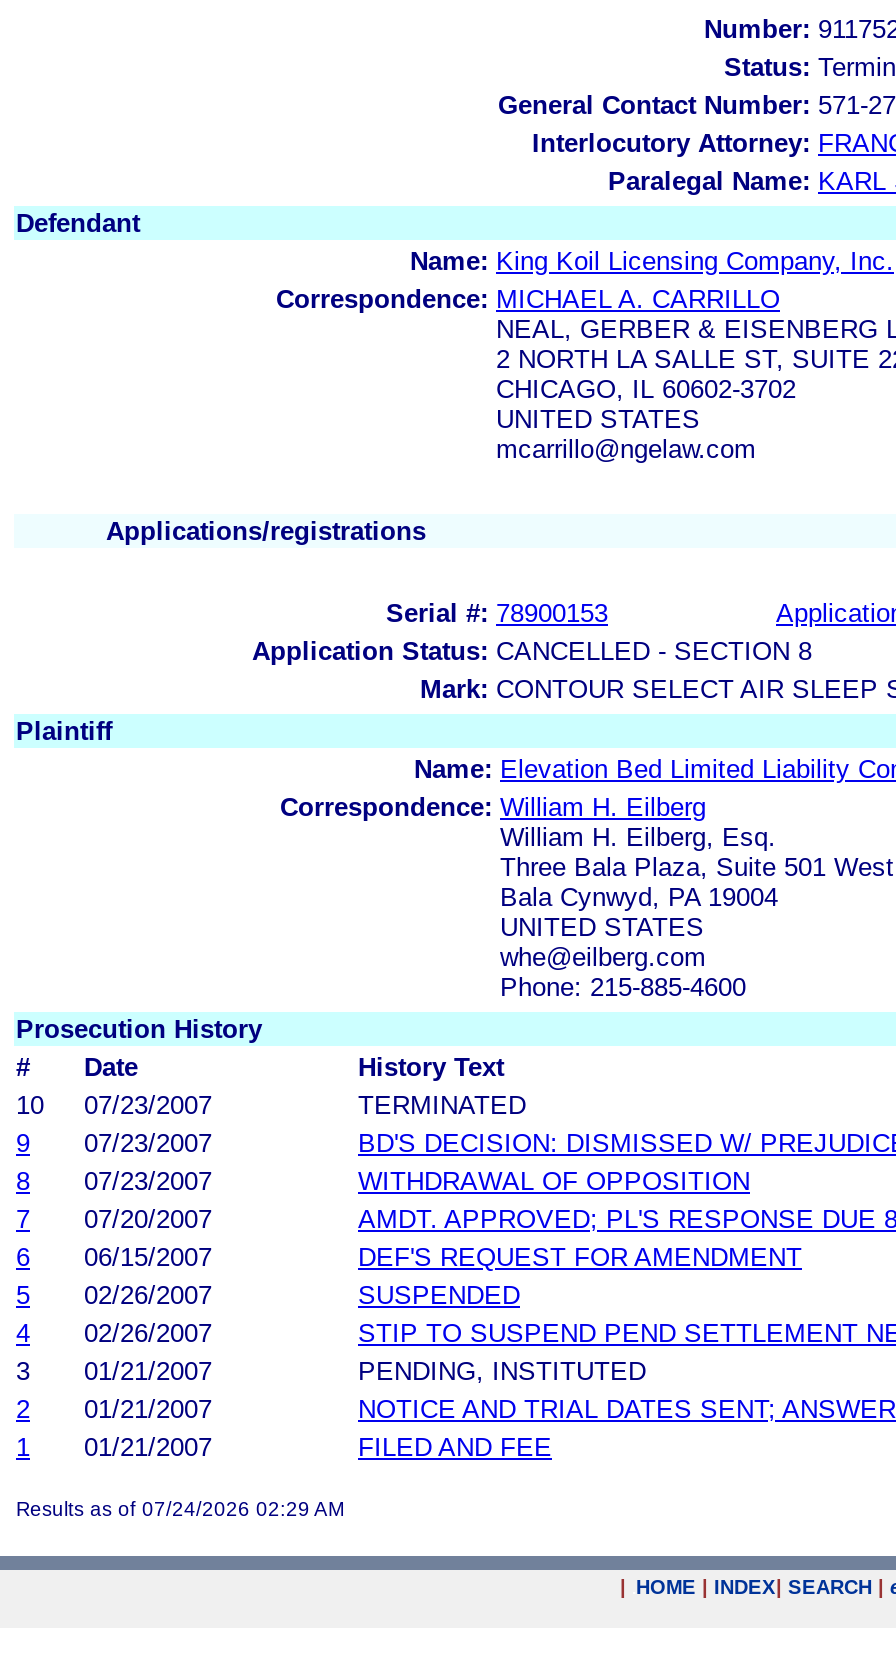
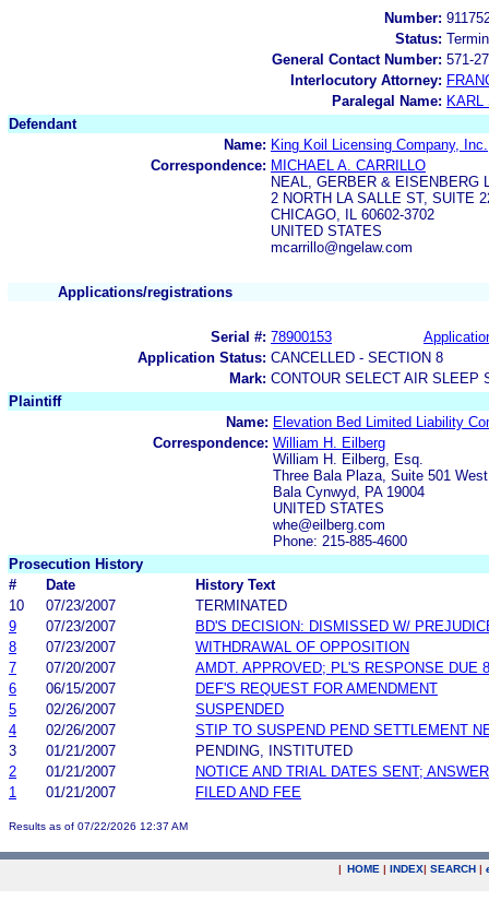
[16,1498,344,1520] Results as of 07/24/2026 02:29 AM -> [9,820,188,832] Results as of 07/22/2026 12:37 AM

